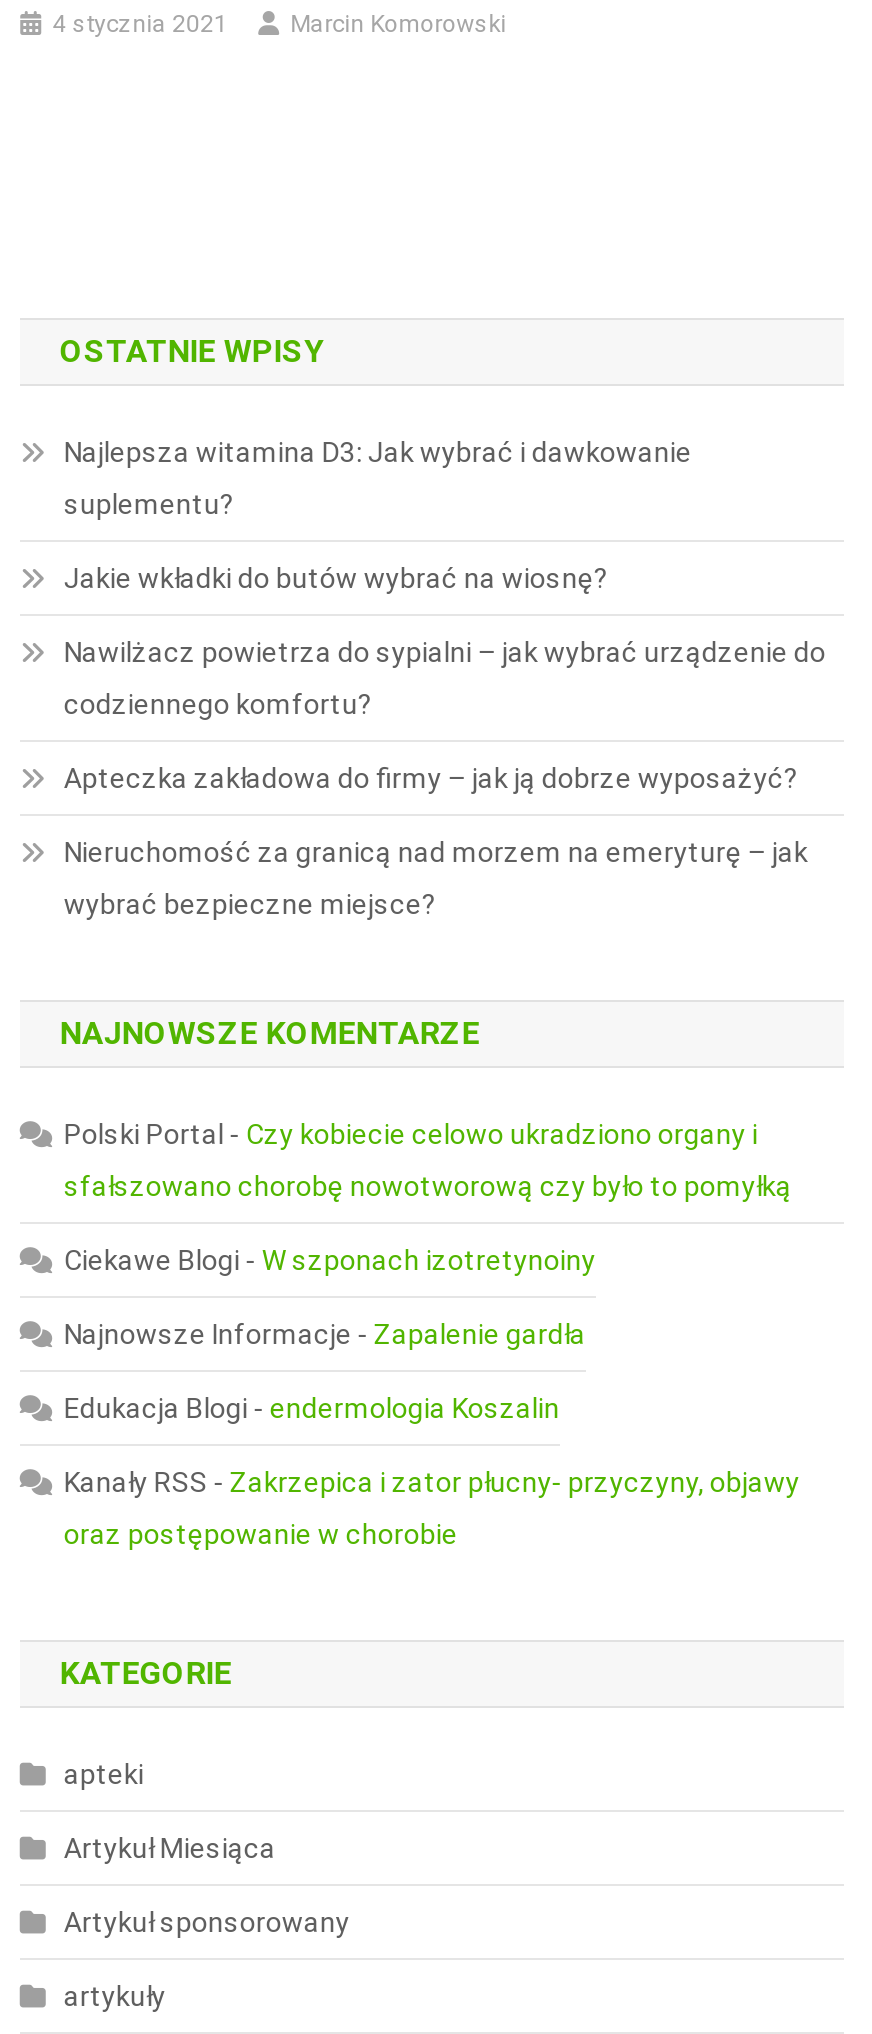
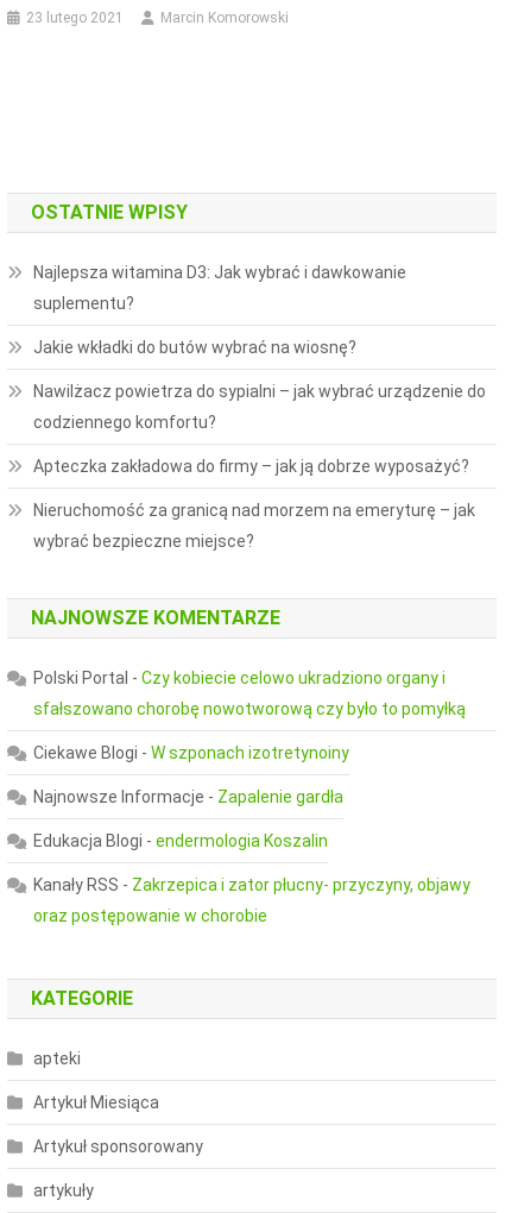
[52,10,228,38] 4 stycznia 2021 -> [26,9,124,26] 23 lutego 2021

